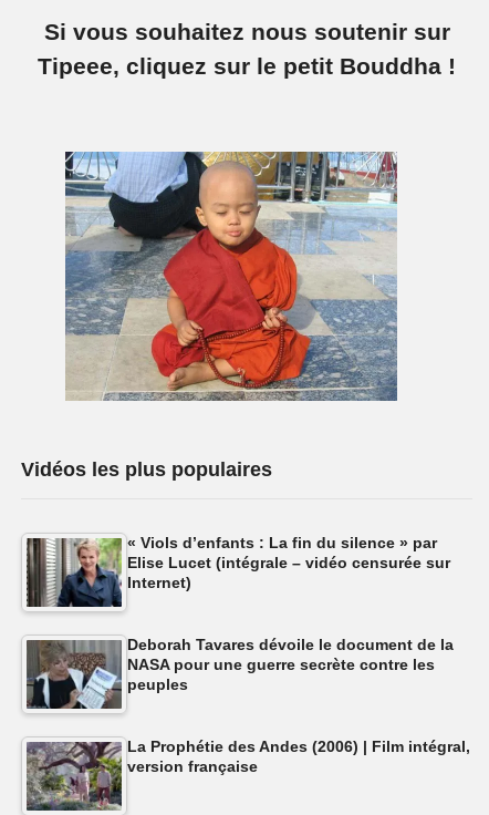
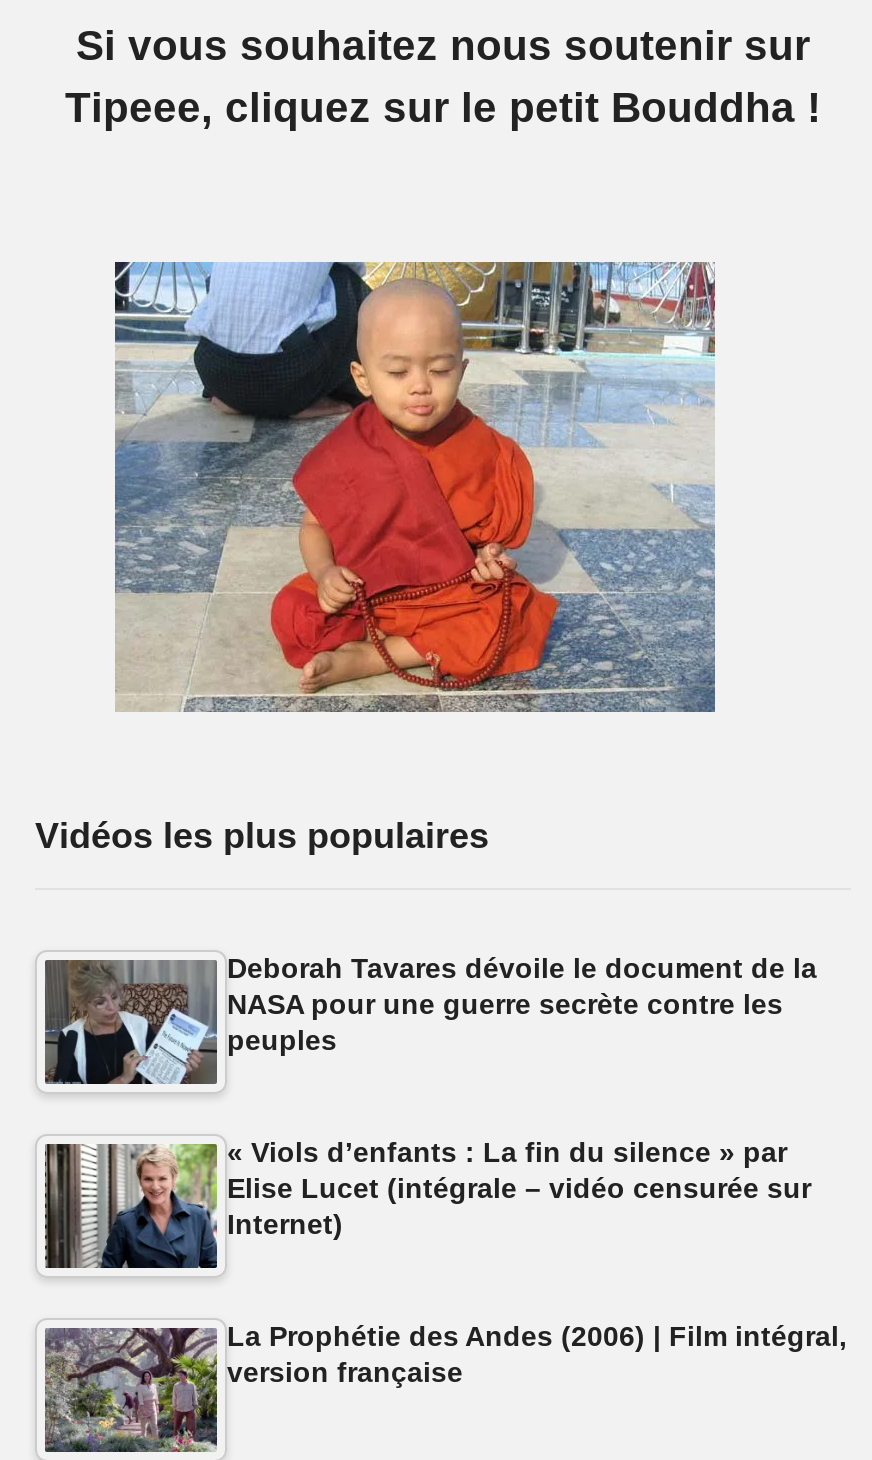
moved [24,534,450,609] -> [41,1136,811,1272]: [image] | « Viols d’enfants : La fin du silence » par | Elise Lucet (intégrale – vidéo censurée sur | Internet)
moved [28,635,454,710] -> [45,952,817,1086]: [image] | Deborah Tavares dévoile le document de la | NASA pour une guerre secrète contre les | peuples

